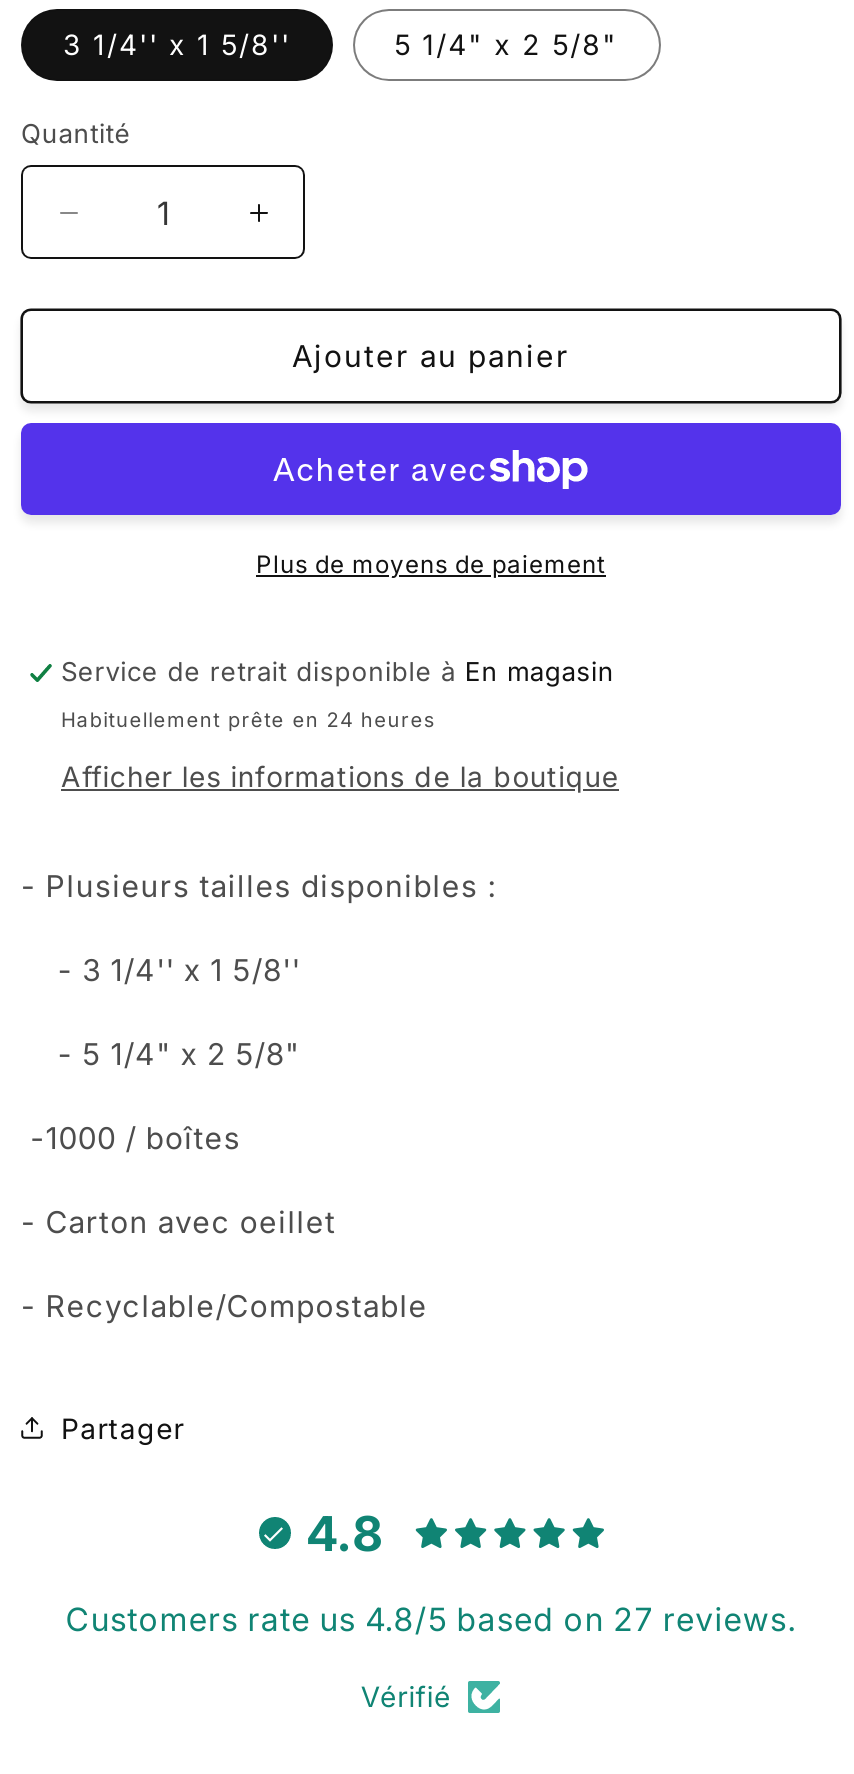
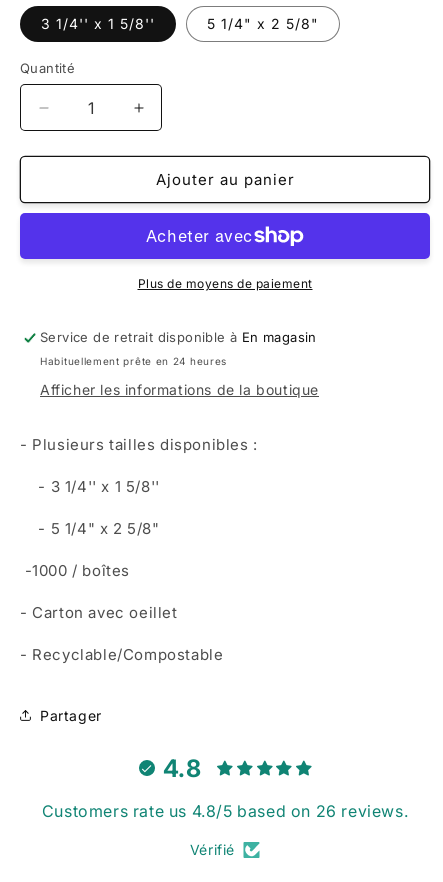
[66,1599,796,1639] Customers rate us 4.8/5 based on 27 reviews. -> [42,801,408,821] Customers rate us 4.8/5 based on 26 reviews.

